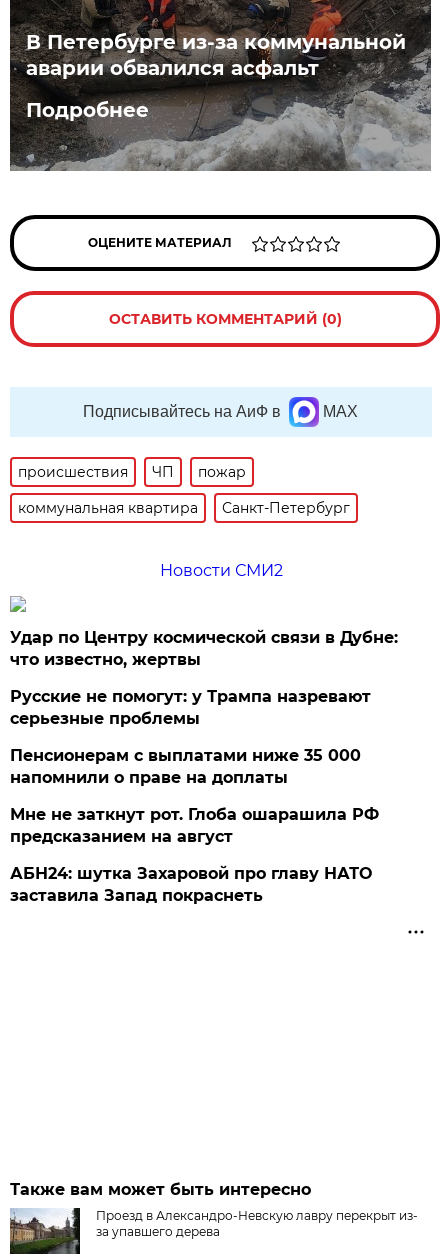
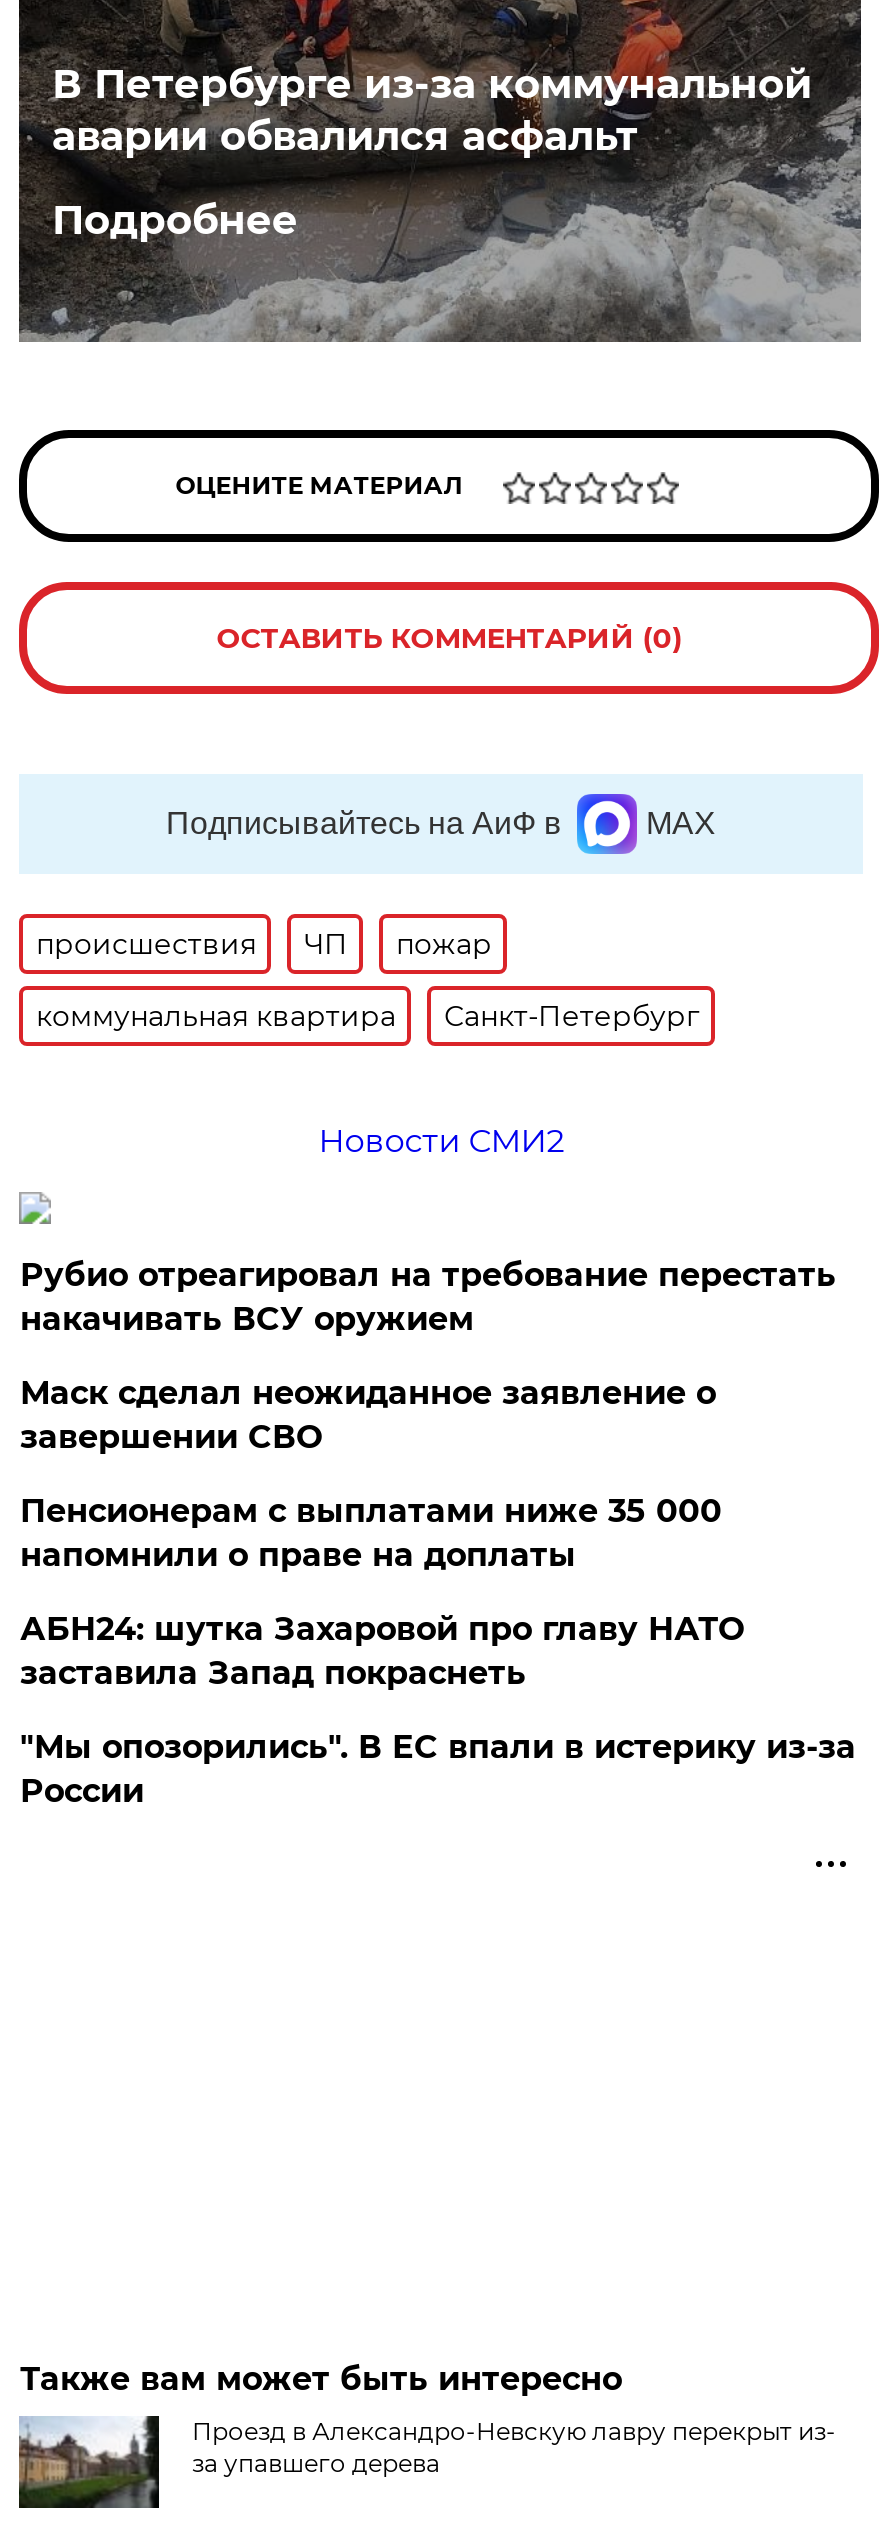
[10,628,398,669] Удар по Центру космической связи в Дубне: | что известно, жертвы -> [20,1256,836,1338] Рубио отреагировал на требование перестать | накачивать ВСУ оружием
[10,687,371,728] Русские не помогут: у Трампа назревают | серьезные проблемы -> [20,1374,716,1456] Маск сделал неожиданное заявление о | завершении СВО
[10,805,379,846] Мне не заткнут рот. Глоба ошарашила РФ | предсказанием на август -> none
moved [10,864,372,905] -> [20,1610,744,1692]: АБН24: шутка Захаровой про главу НАТО | заставила Запад покраснеть
none -> [20,1728,856,1810] "Мы опозорились". В ЕС впали в истерику из-за | России

